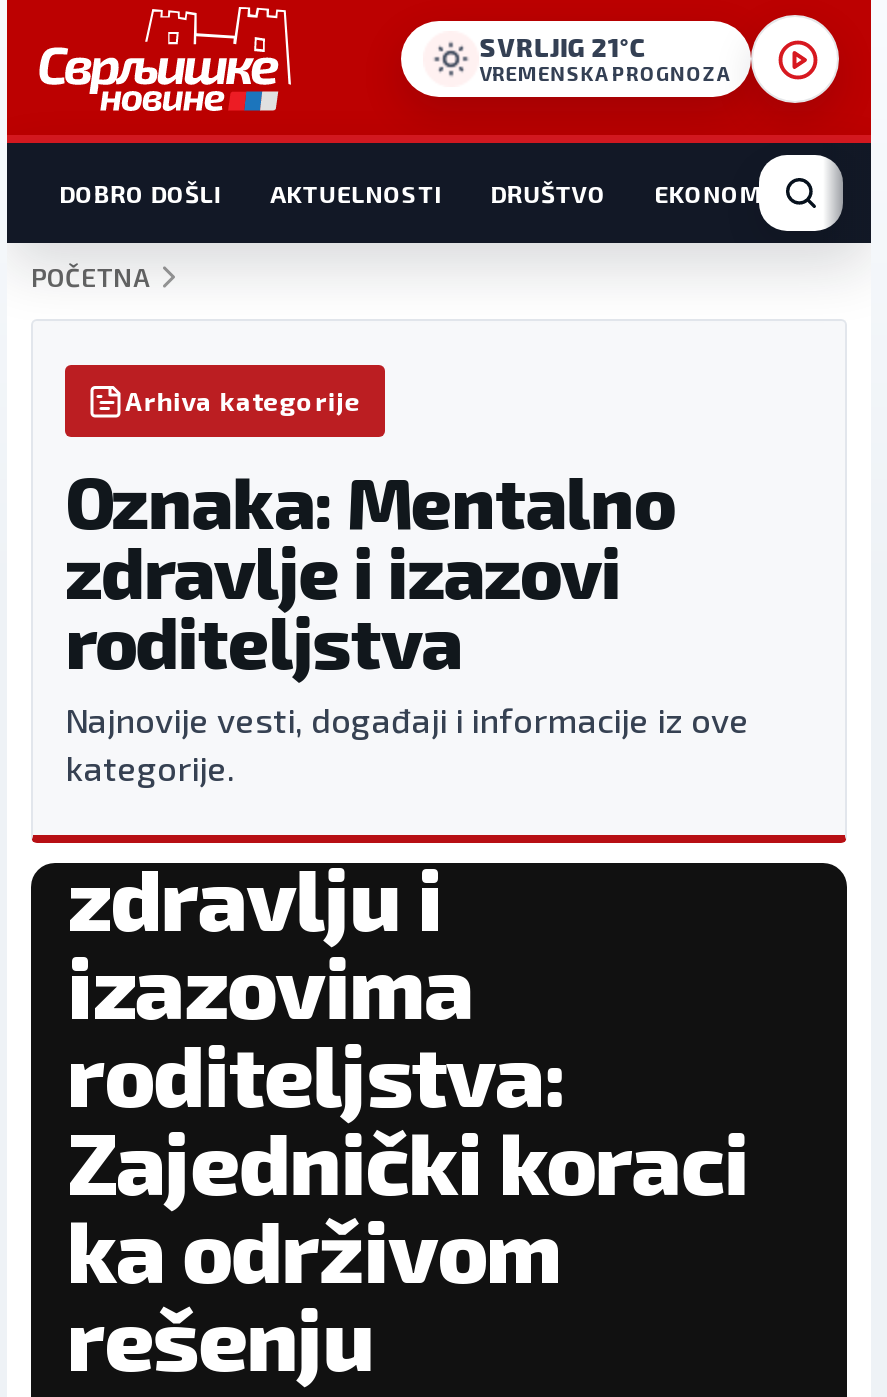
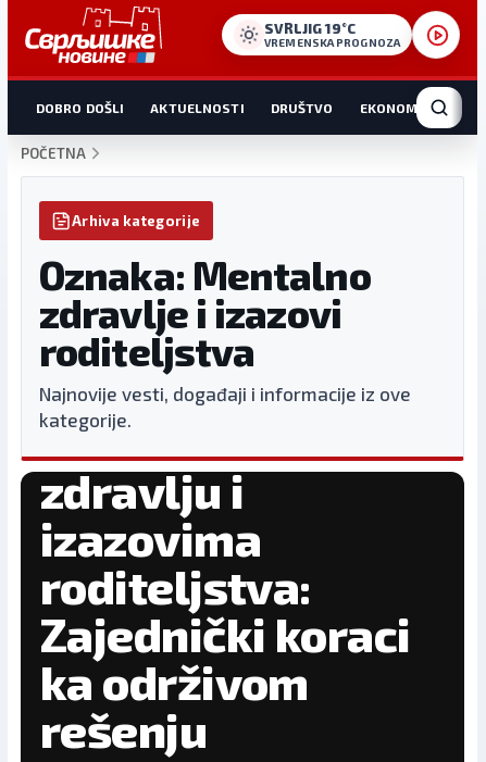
[479,31,645,63] SVRLJIG 21°C -> [264,20,356,37] SVRLJIG 19°C

